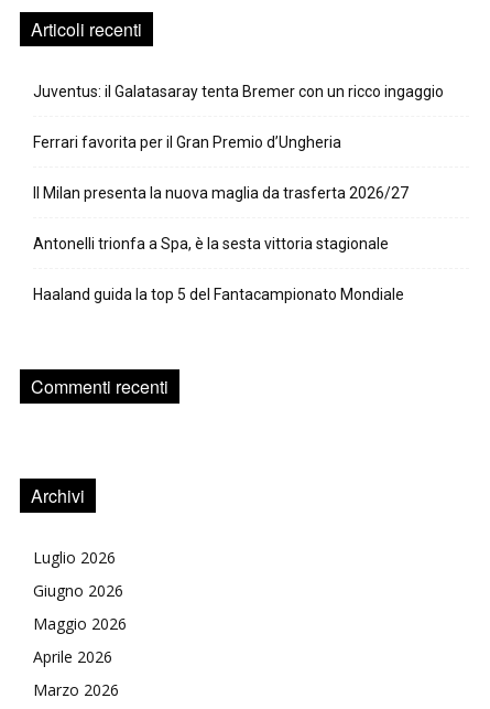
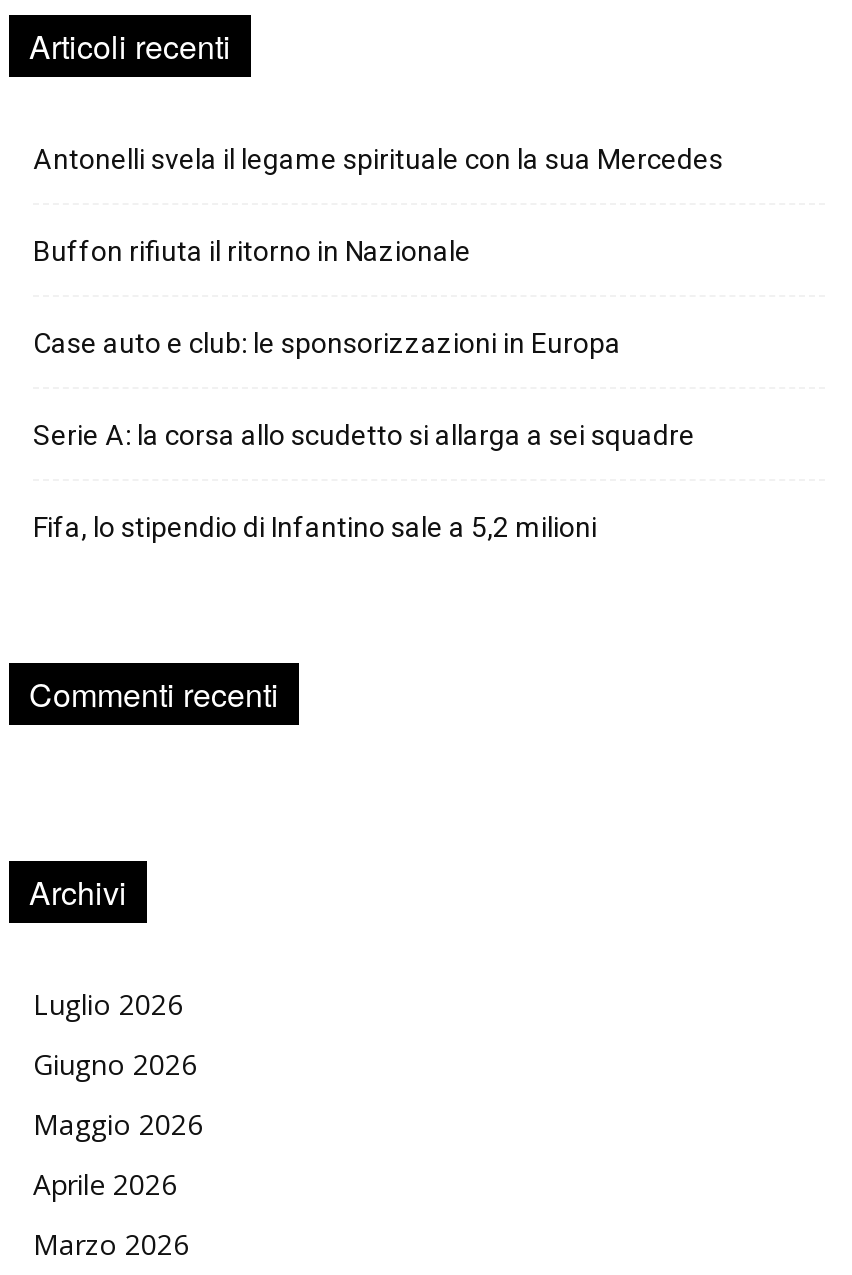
[33,82,444,100] Juventus: il Galatasaray tenta Bremer con un ricco ingaggio -> [33,142,723,174] Antonelli svela il legame spirituale con la sua Mercedes
[33,133,341,151] Ferrari favorita per il Gran Premio d’Ungheria -> [33,234,471,266] Buffon rifiuta il ritorno in Nazionale
[33,184,409,201] Il Milan presenta la nuova maglia da trasferta 2026/27 -> [33,326,621,358] Case auto e club: le sponsorizzazioni in Europa
[33,235,389,252] Antonelli trionfa a Spa, è la sesta vittoria stagionale -> [33,418,695,450] Serie A: la corsa allo scudetto si allarga a sei squadre
[33,285,404,303] Haaland guida la top 5 del Fantacampionato Mondiale -> [33,510,597,542] Fifa, lo stipendio di Infantino sale a 5,2 milioni

